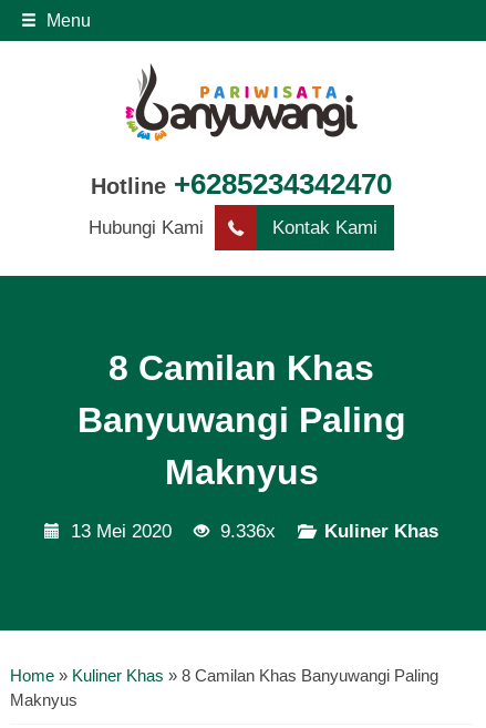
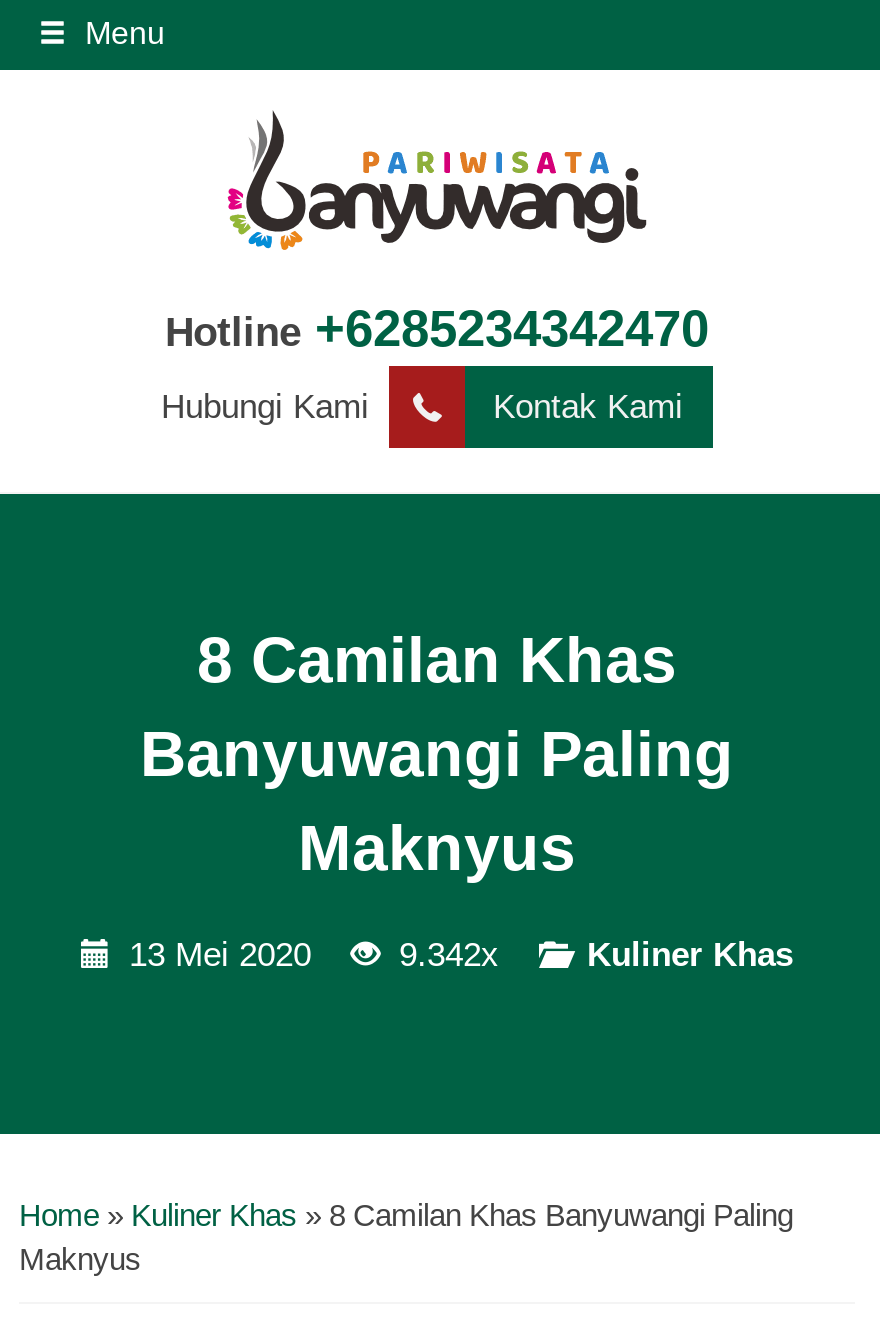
[65,521,281,542] 13 Mei 2020 9.336x -> [119,936,509,974] 13 Mei 2020 9.342x

